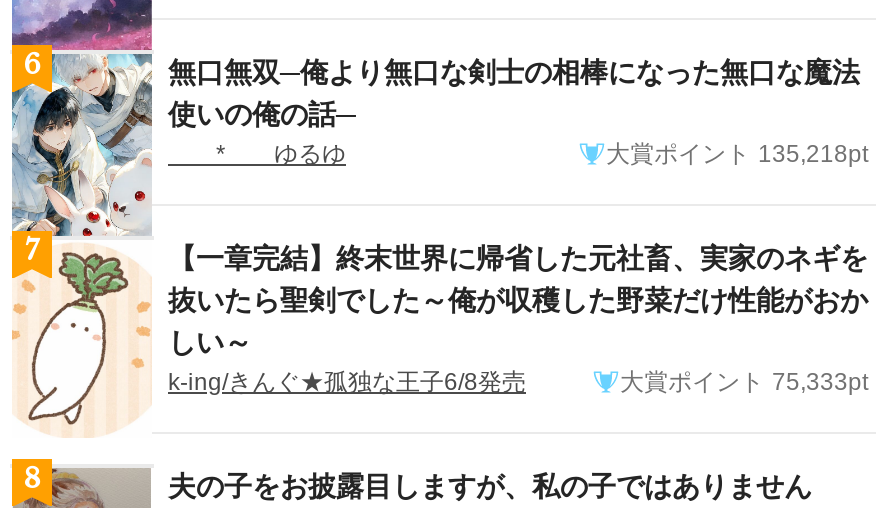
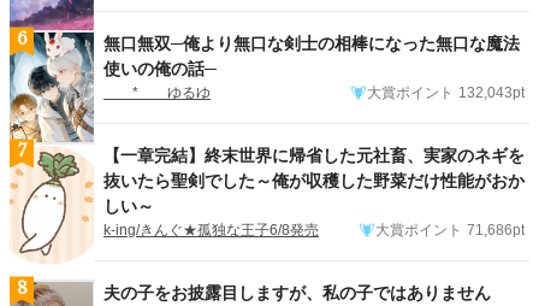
[12,52,154,238] [image] -> [8,31,95,143] [image]
[606,141,868,169] 大賞ポイント 135,218pt -> [367,85,525,102] 大賞ポイント 132,043pt
[620,369,868,397] 大賞ポイント 75,333pt -> [375,222,525,239] 大賞ポイント 71,686pt

